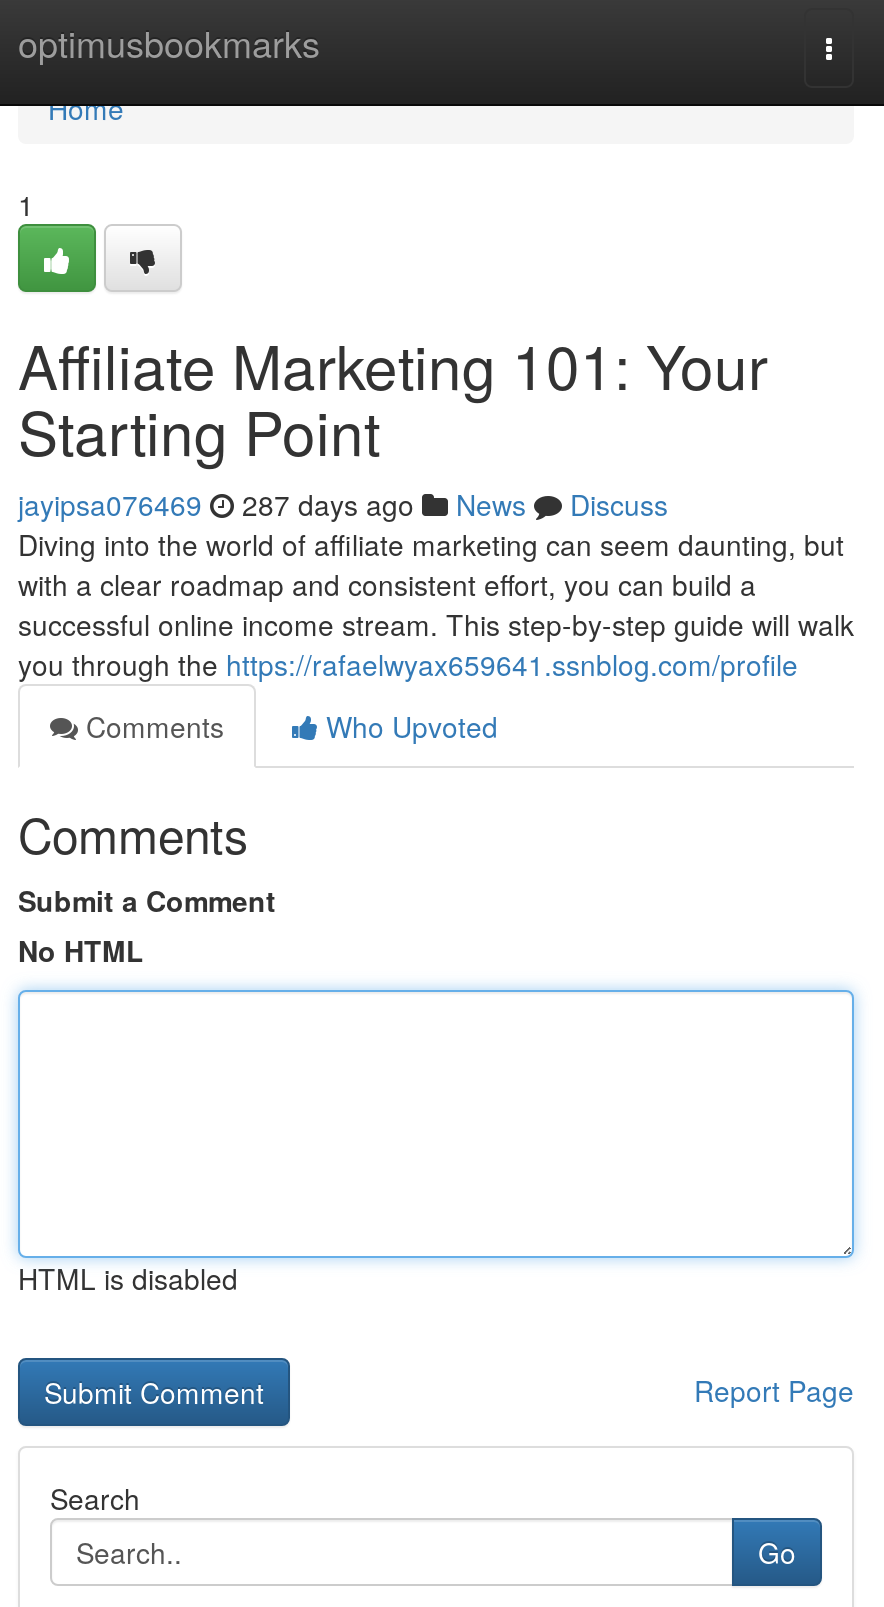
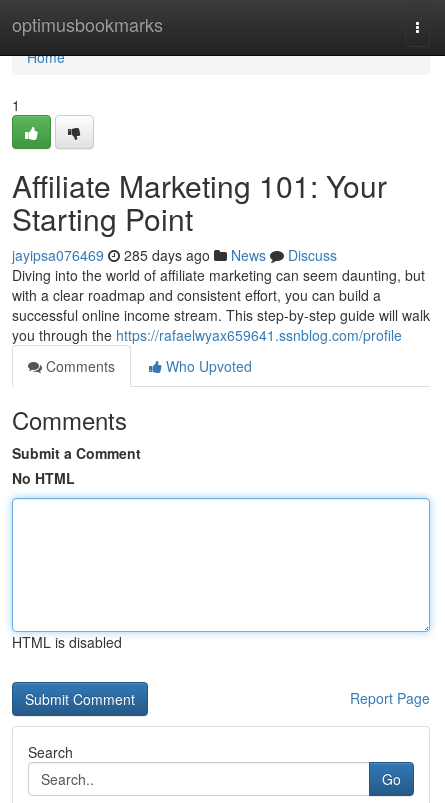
[18,484,668,524] jayipsa076469 287 days ago News Discuss -> [12,245,337,265] jayipsa076469 285 days ago News Discuss

